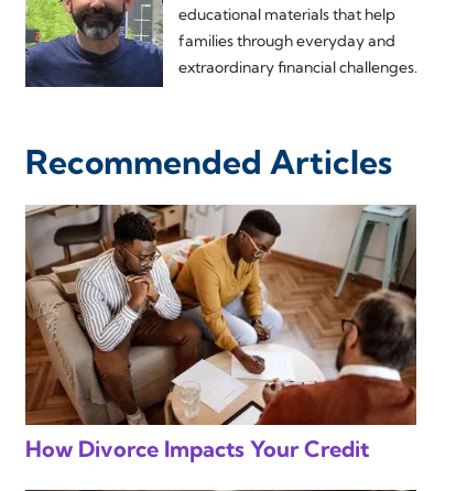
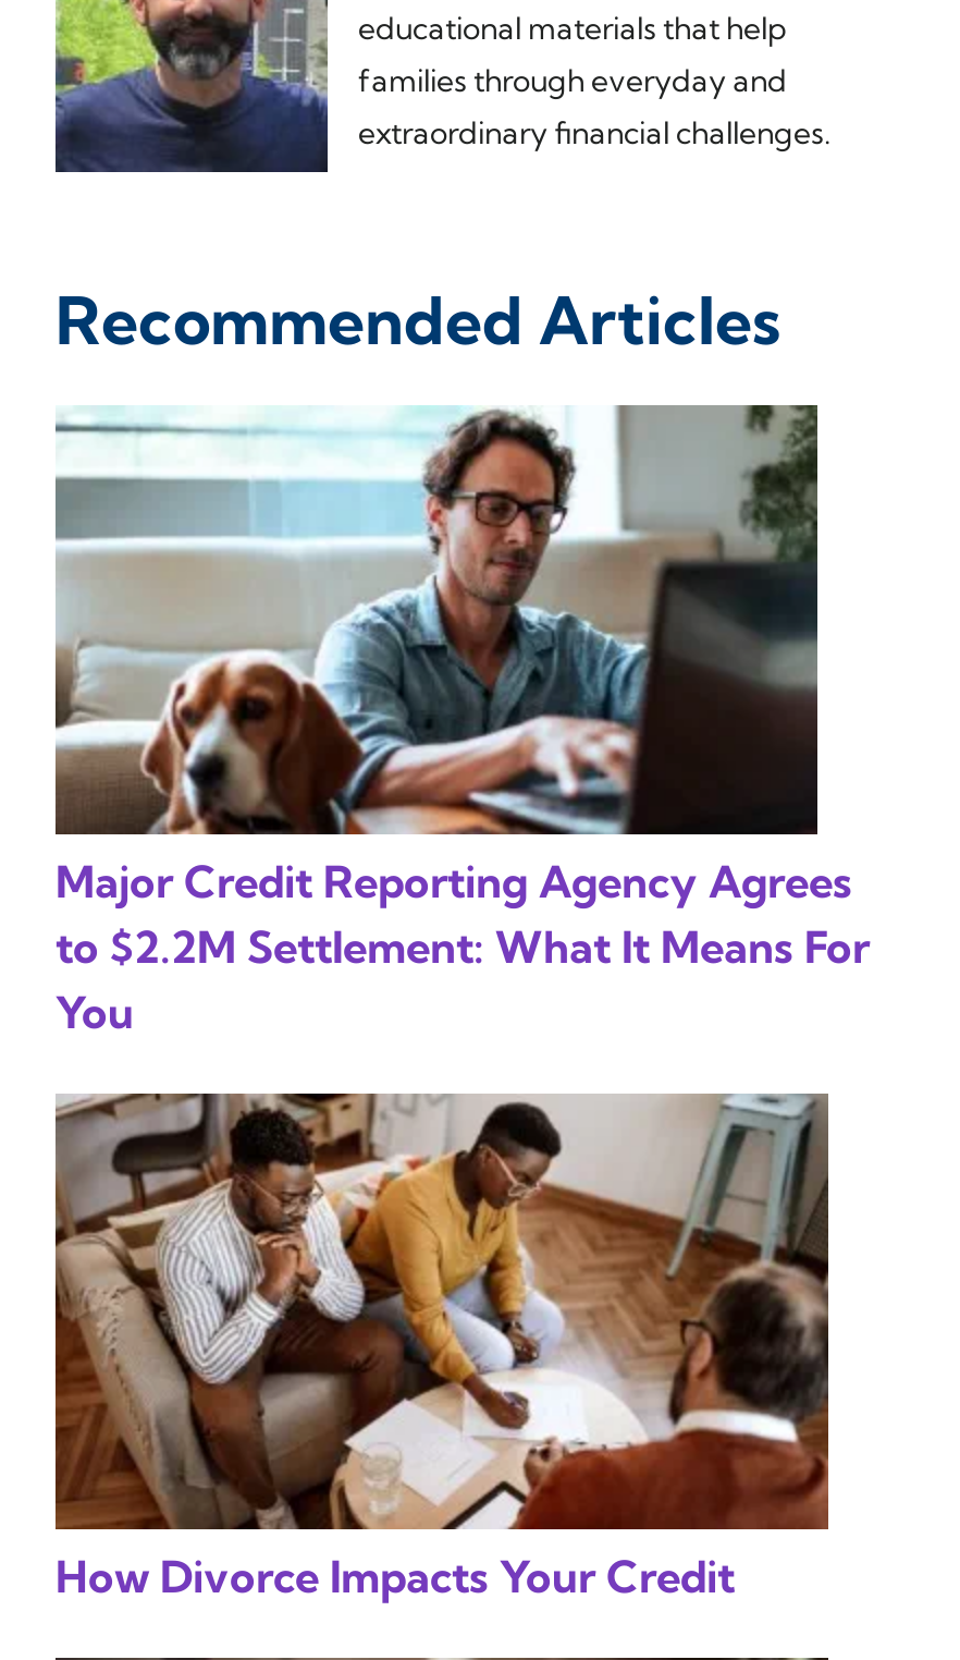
none -> [56,405,870,1039] [image] | Major Credit Reporting Agency Agrees | to $2.2M Settlement: What It Means For | You

